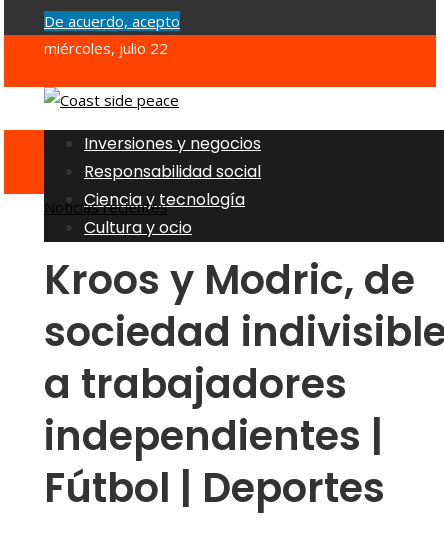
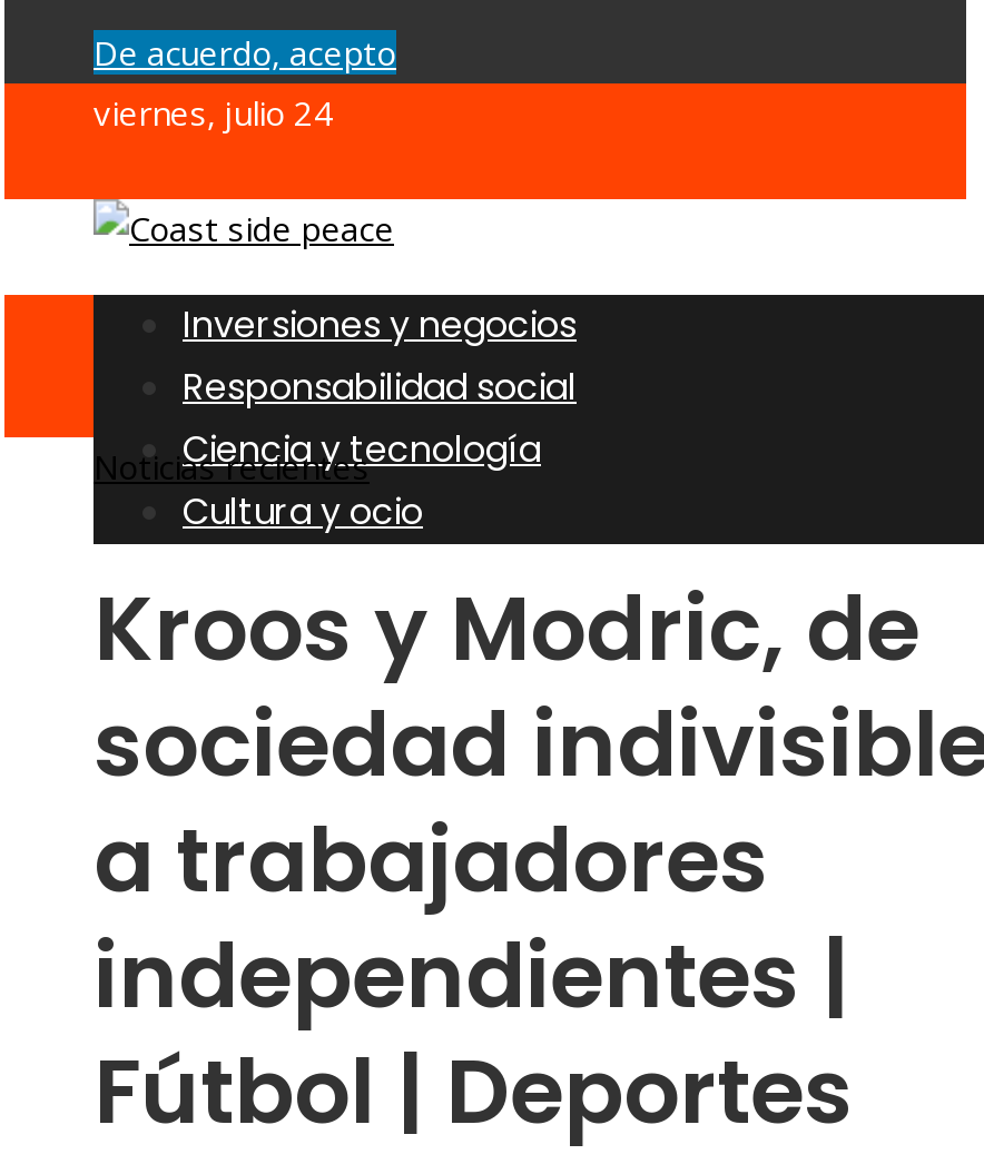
[44,38,168,58] miércoles, julio 22 -> [94,90,334,135] viernes, julio 24

